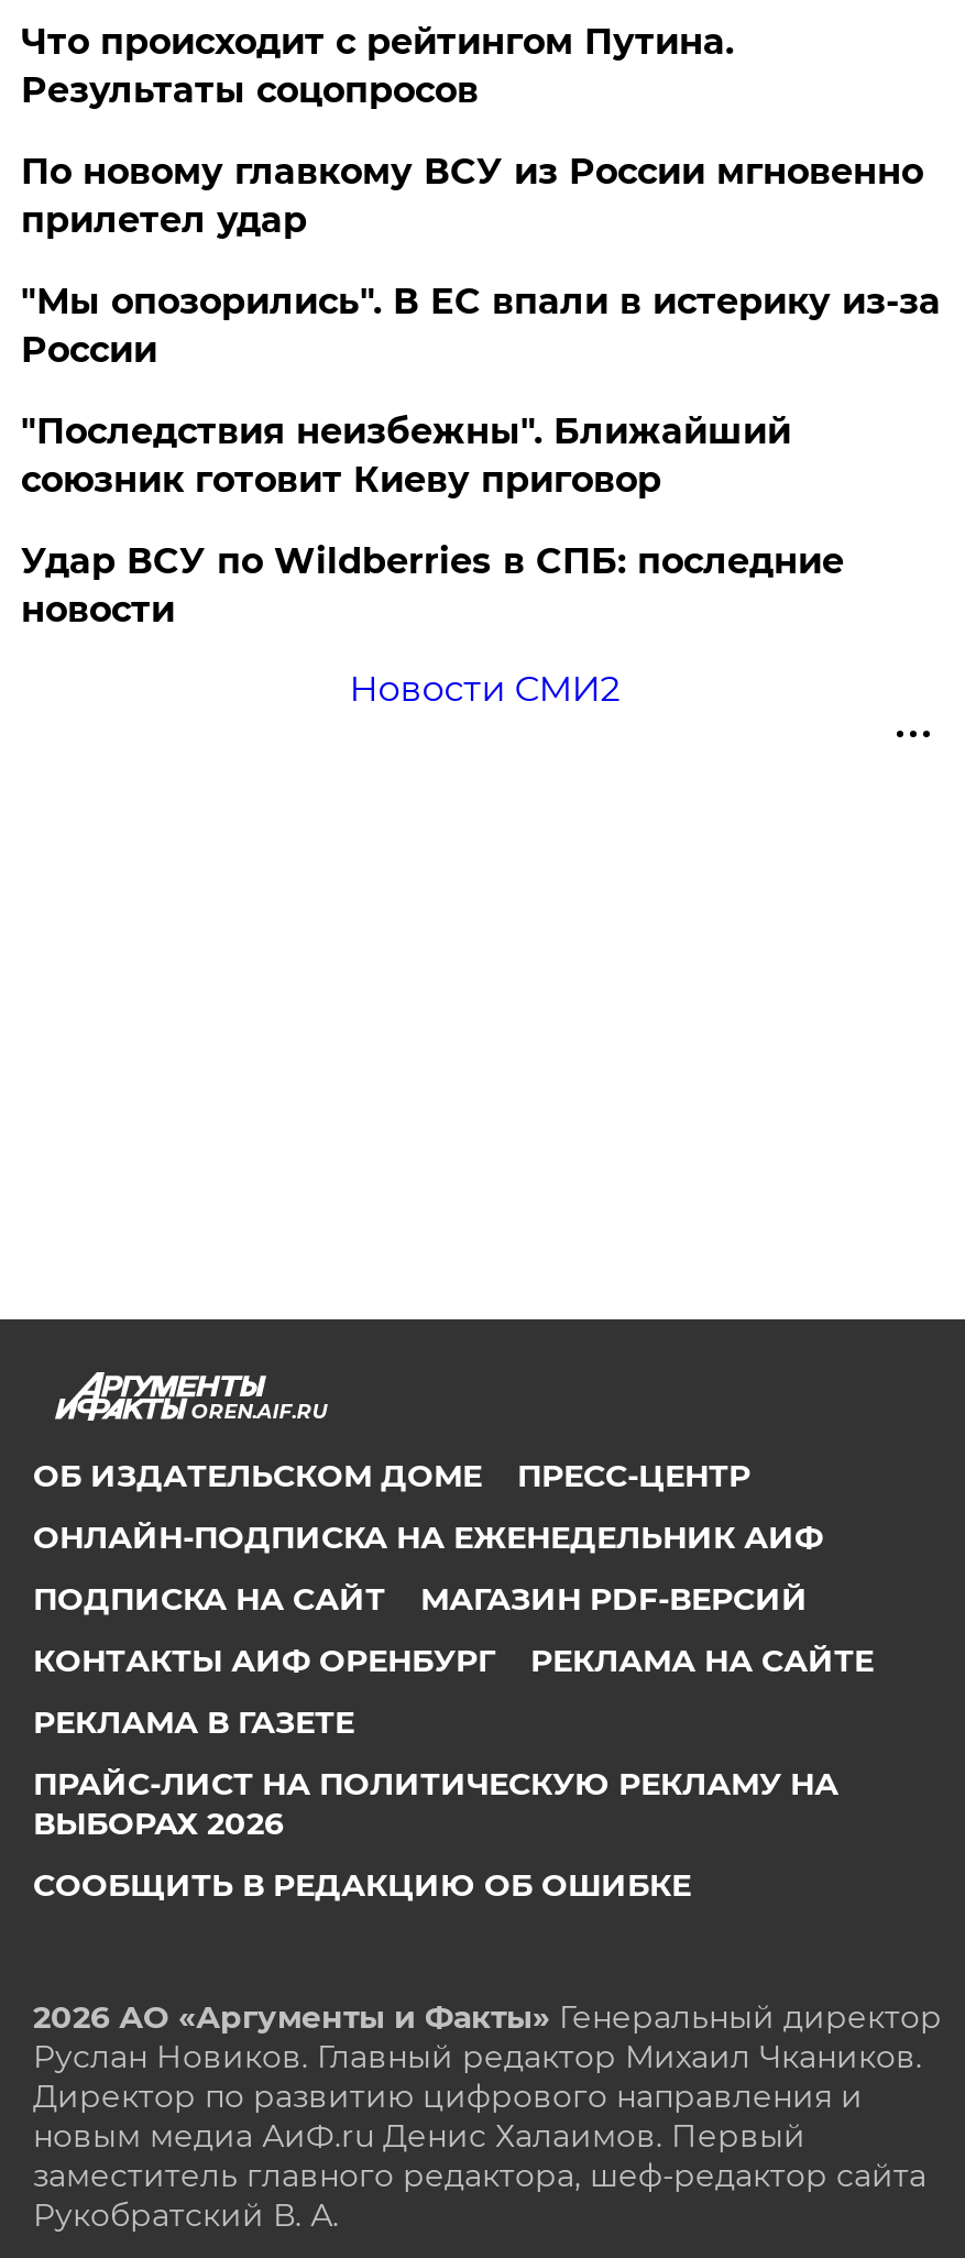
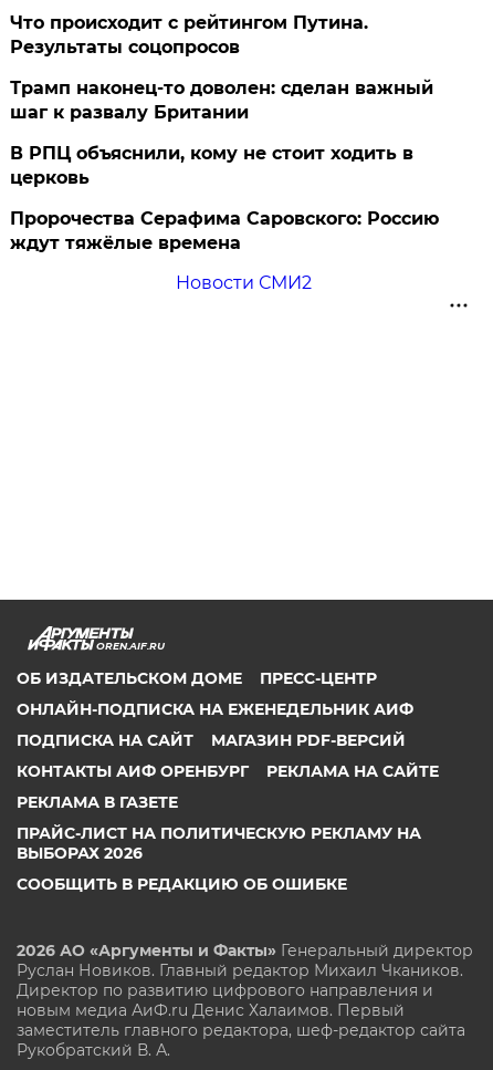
[21,151,941,631] По новому главкому ВСУ из России мгновенно | прилетел удар | "Мы опозорились". В ЕС впали в истерику из-за | России | "Последствия неизбежны". Ближайший | союзник готовит Киеву приговор | Удар ВСУ по Wildberries в СПБ: последние | новости -> [10,77,439,253] Трамп наконец-то доволен: сделан важный | шаг к развалу Британии | В РПЦ объяснили, кому не стоит ходить в | церковь | Пророчества Серафима Саровского: Россию | ждут тяжёлые времена

